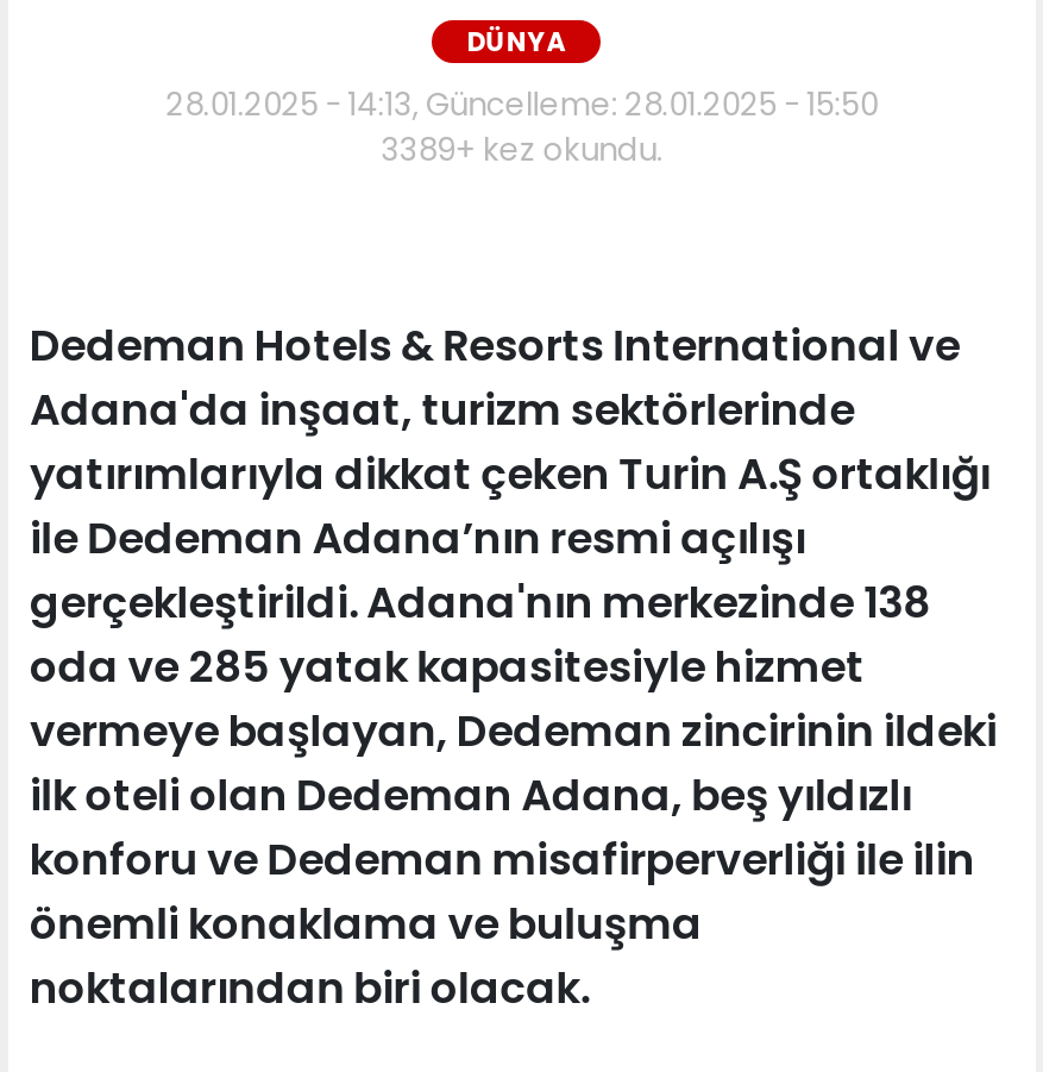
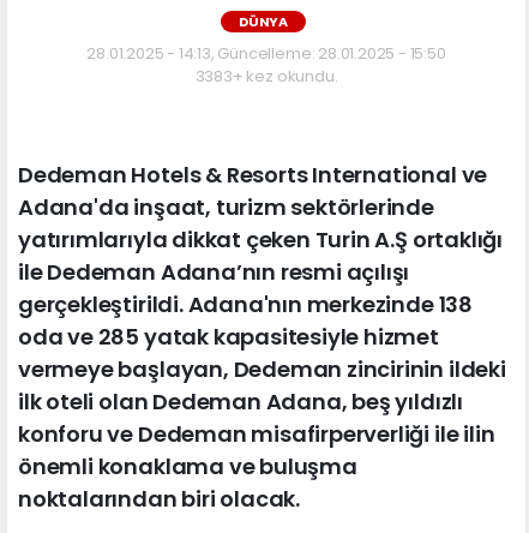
[381,127,663,172] 3389+ kez okundu. -> [195,65,338,87] 3383+ kez okundu.

